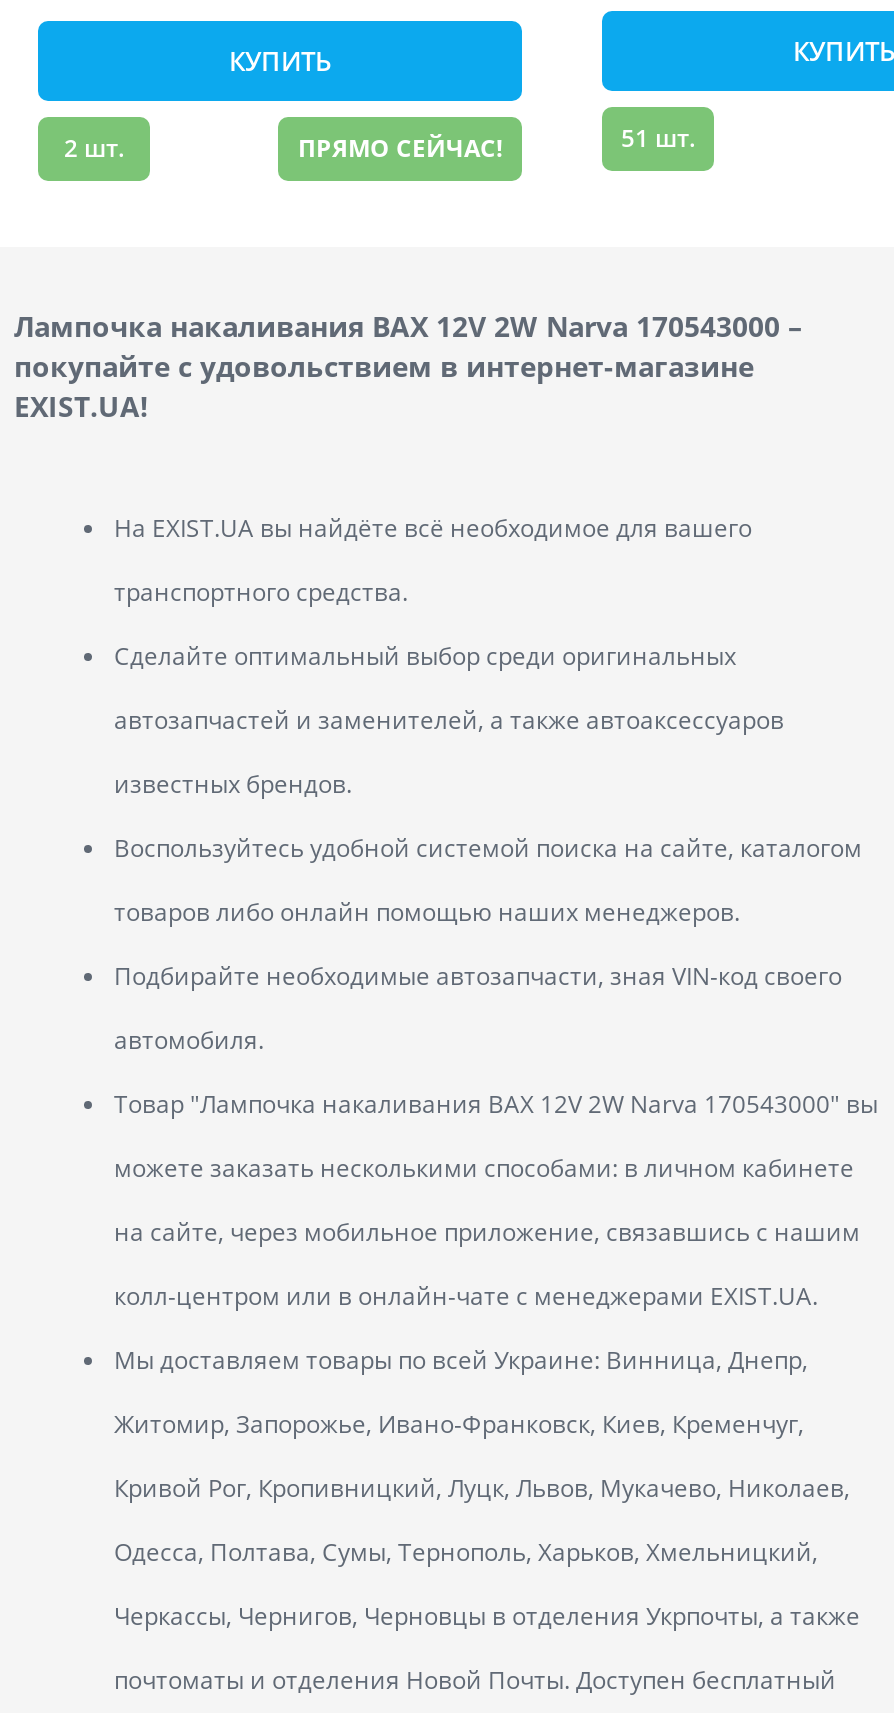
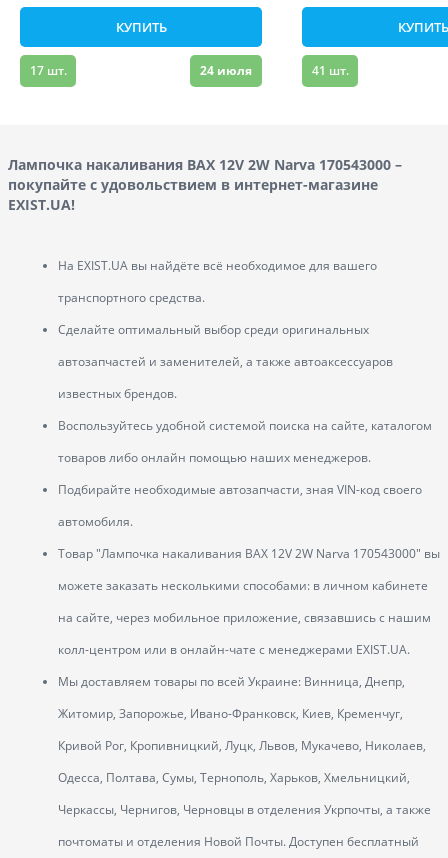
[64,131,502,165] 2 шт. | ПРЯМО СЕЙЧАС! -> [29,62,252,79] 17 шт. | 24 июля
[621,121,695,155] 51 шт. -> [311,62,348,79] 41 шт.

